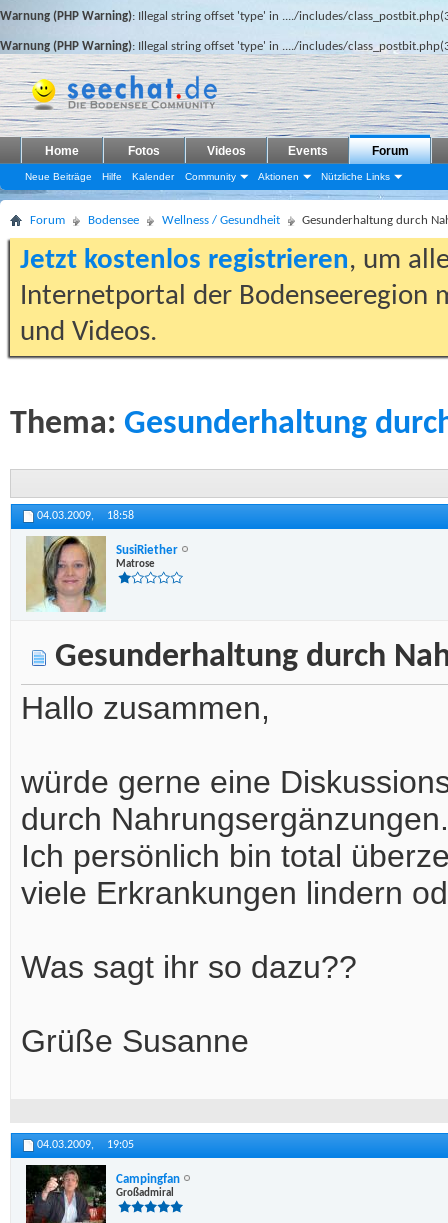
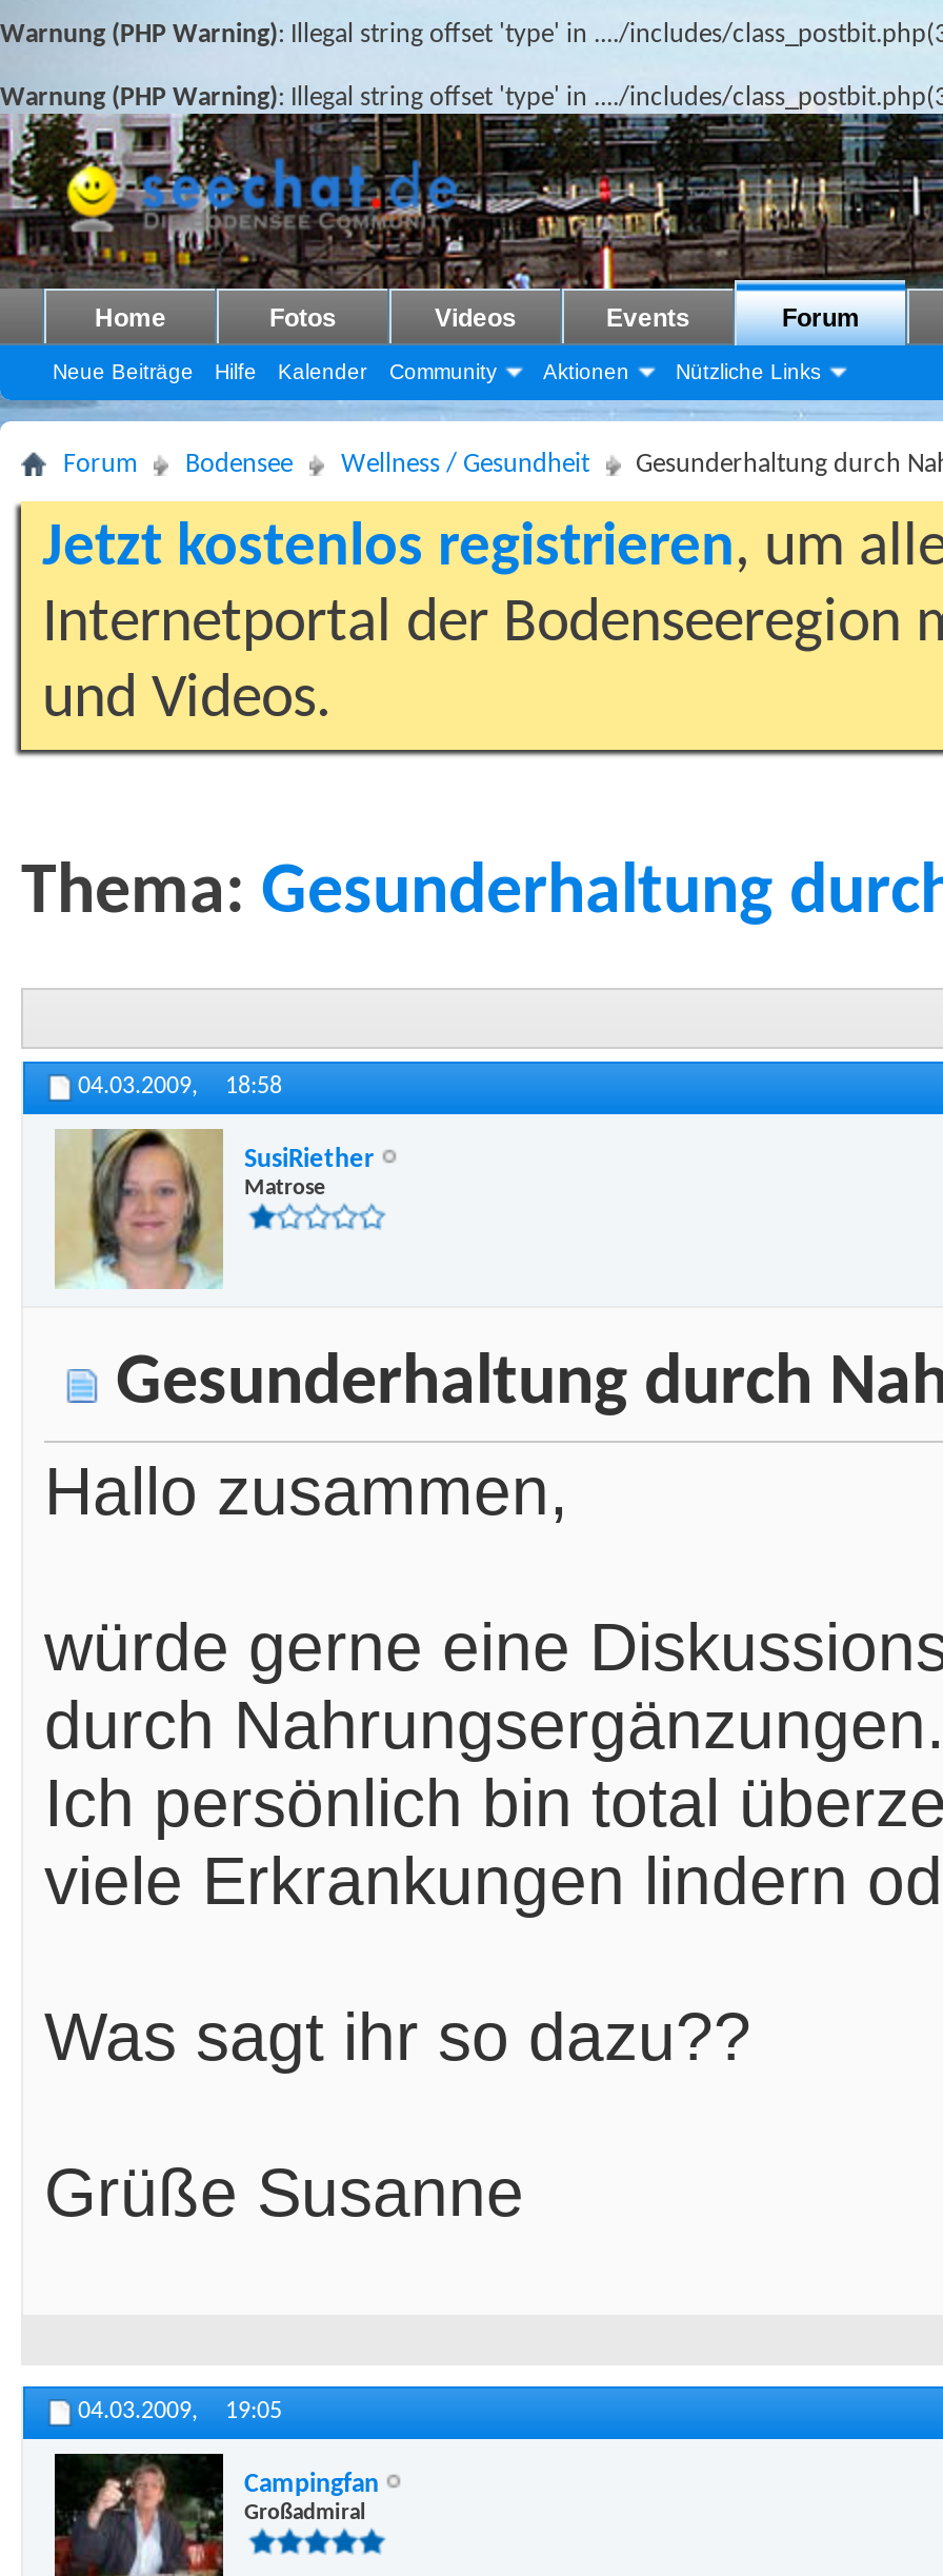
[3,56,445,138] [image] -> [6,118,937,291] [image]

